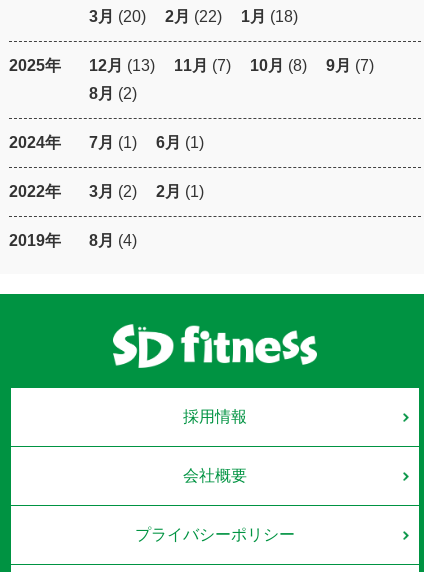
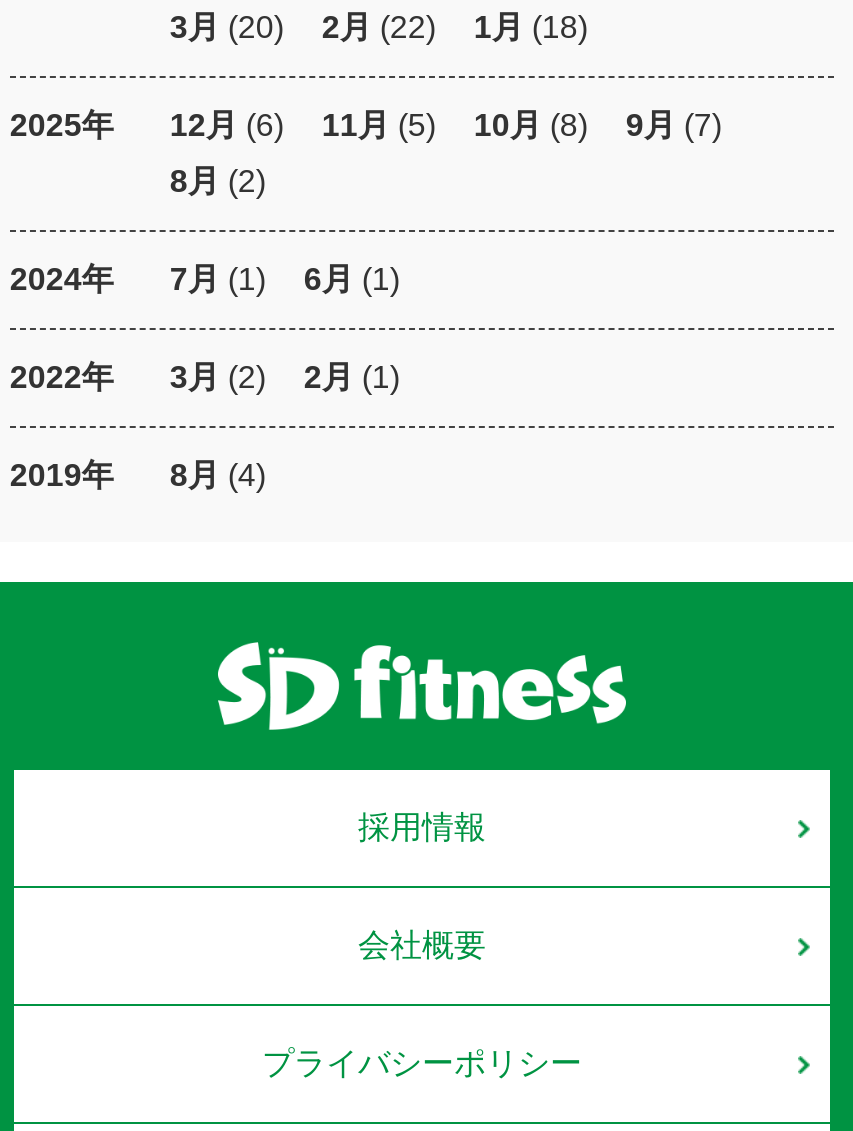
[89,57,155,74] 12月(13) -> [170,108,284,142] 12月(6)
[174,57,231,74] 11月(7) -> [322,108,436,142] 11月(5)

